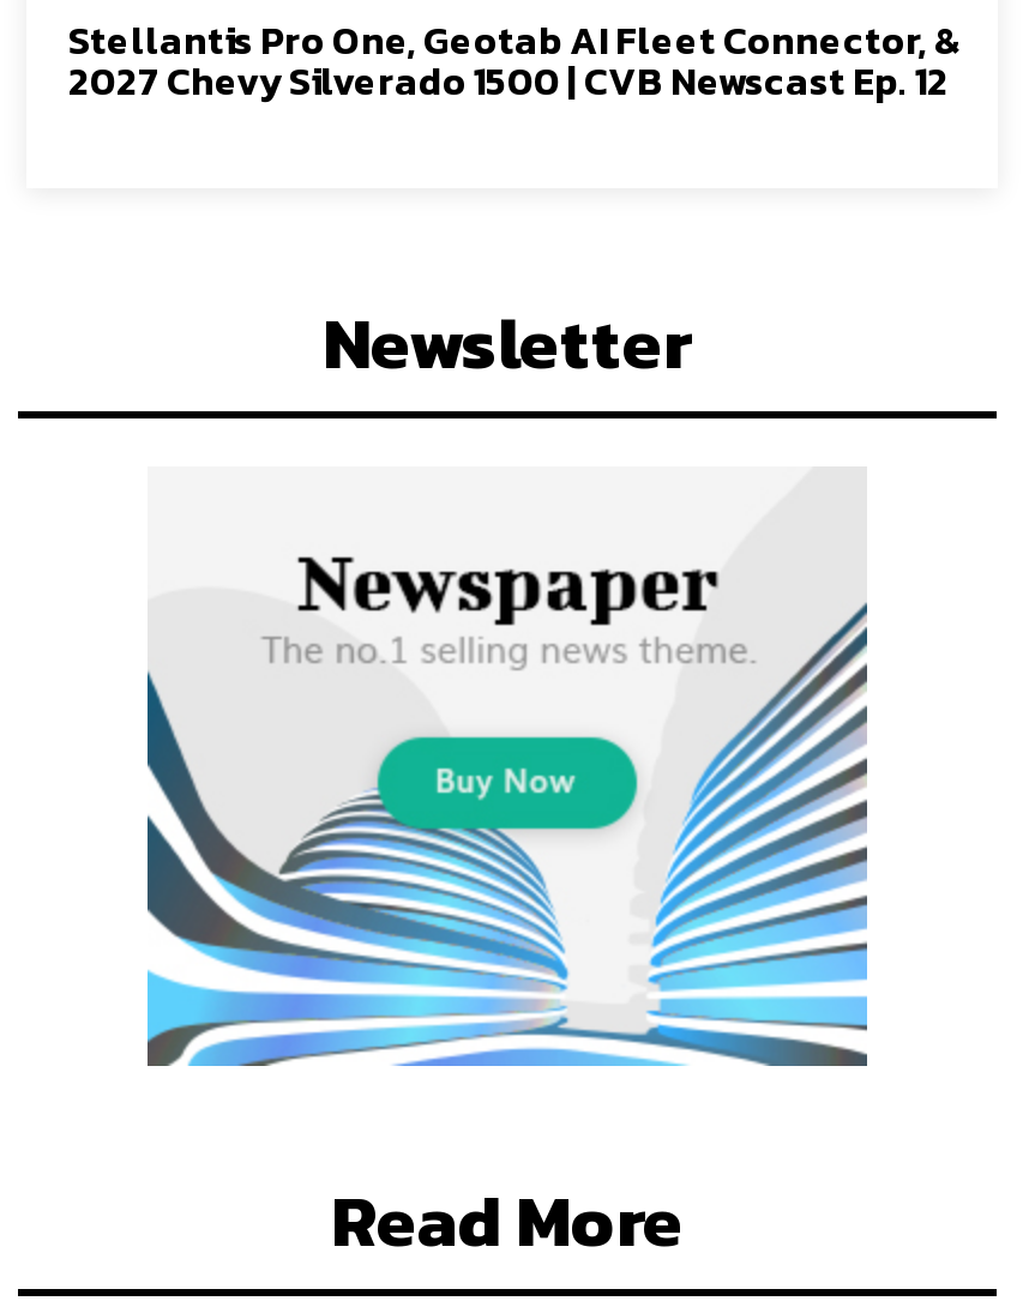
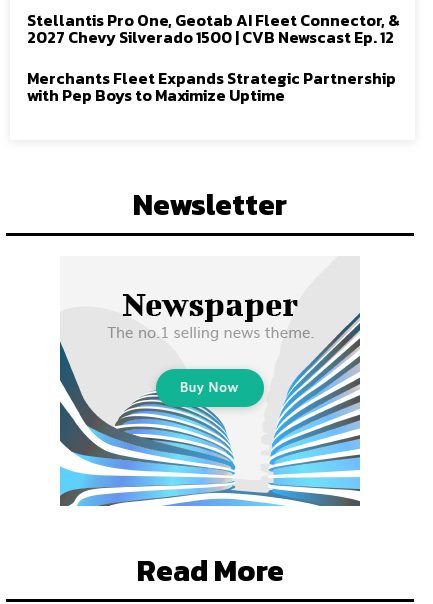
none -> [27,66,396,107] Merchants Fleet Expands Strategic Partnership | with Pep Boys to Maximize Uptime

